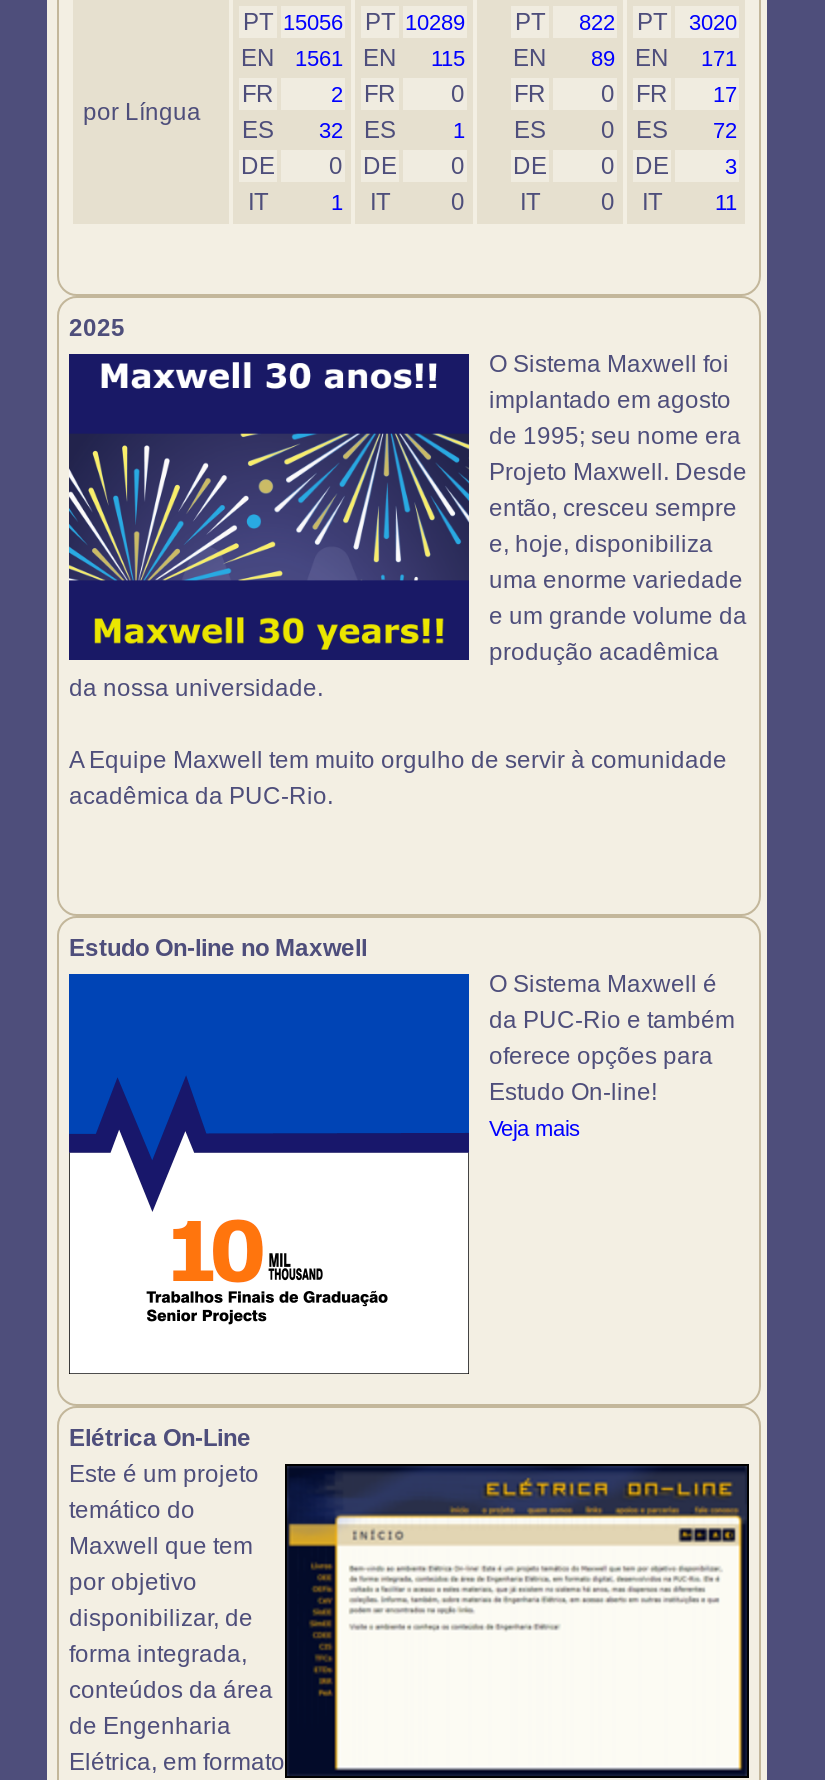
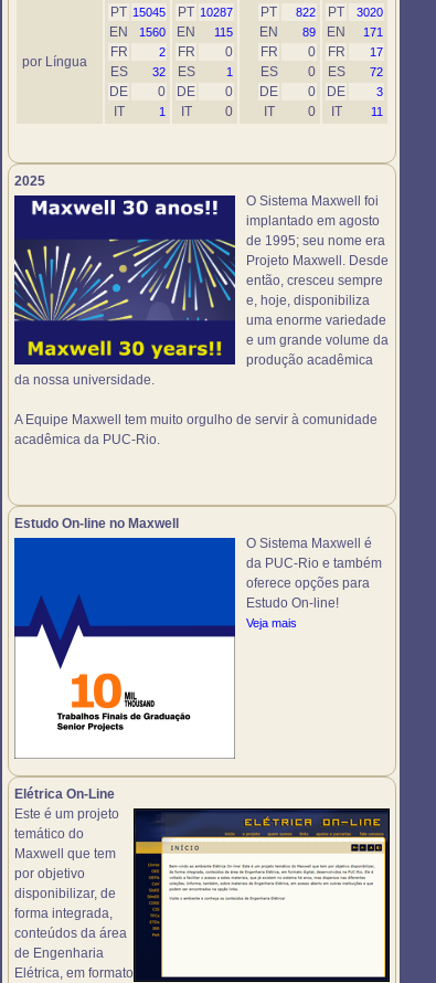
[243,8,343,36] PT 15056 -> [110,4,166,20] PT 15045
[365,8,465,36] PT 10289 -> [178,4,233,20] PT 10287
[241,44,737,72] EN 1561 EN 115 EN 89 EN 171 -> [109,24,383,40] EN 1560 EN 115 EN 89 EN 171

